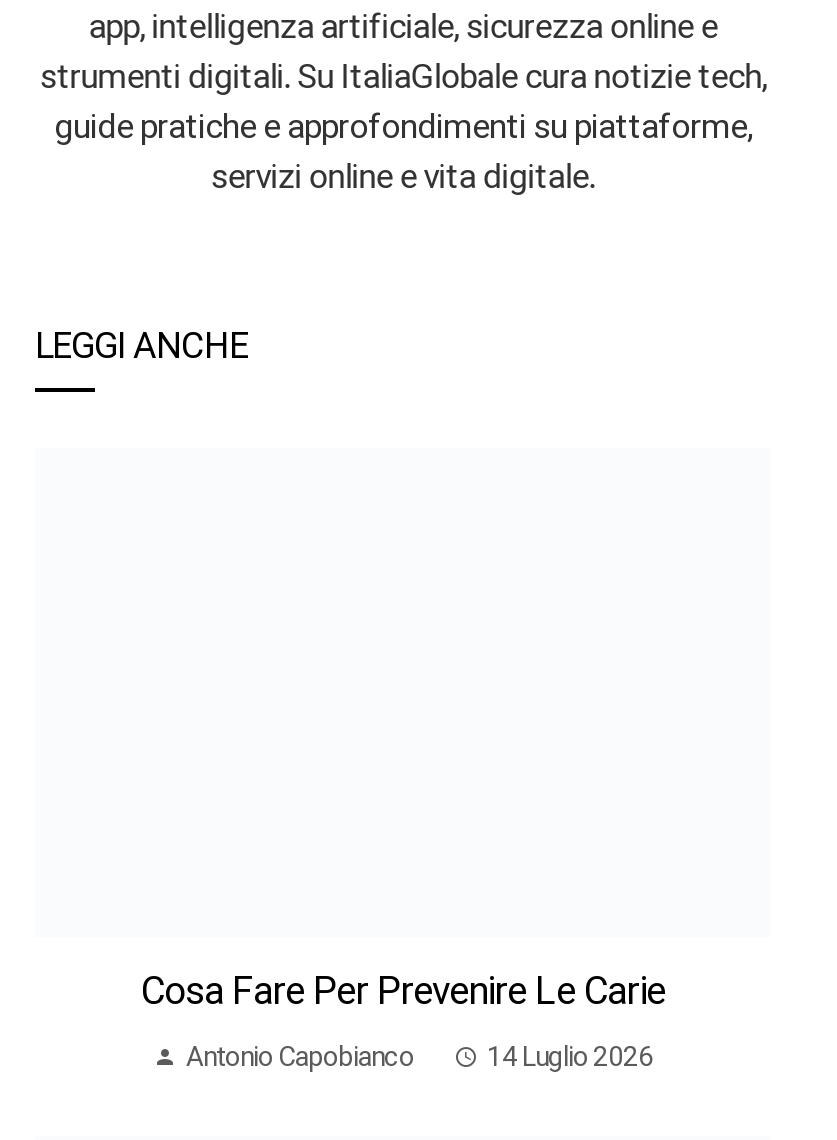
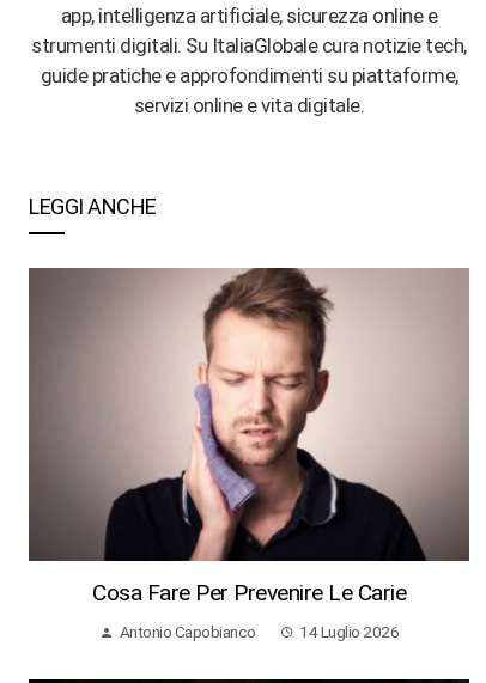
none -> [28,267,470,562] [image]

